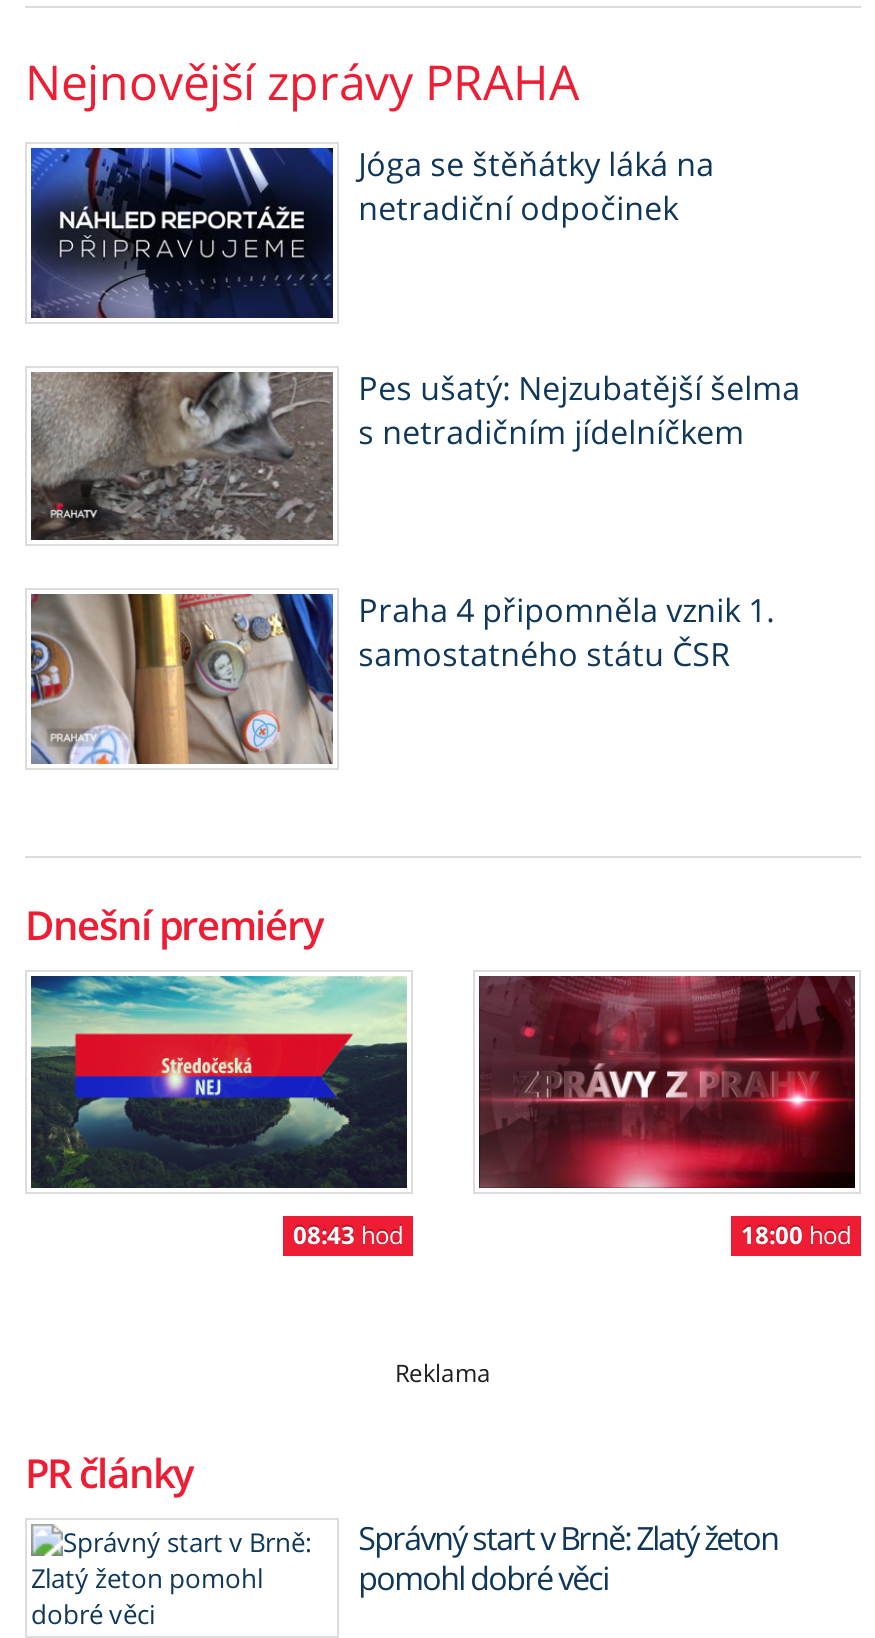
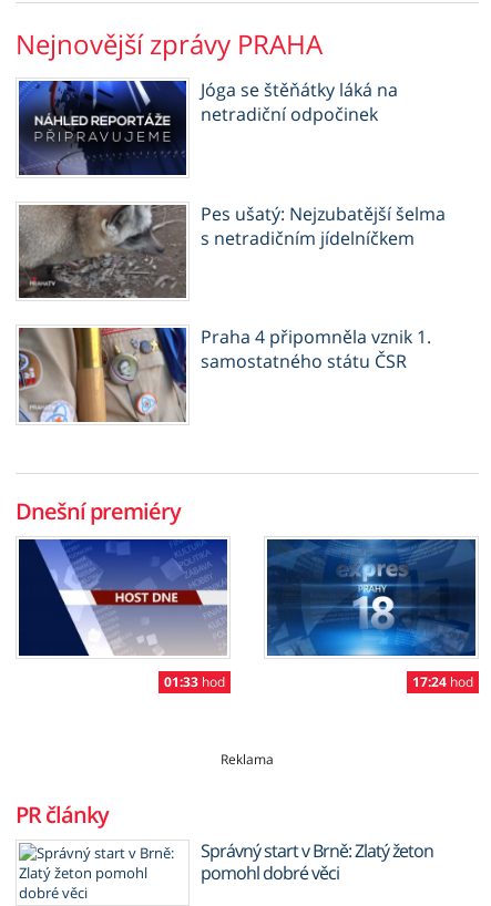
[29,974,409,1251] [image] | 08:43hod -> [18,538,228,692] [image] | 01:33hod
[479,974,857,1251] [image] | 18:00hod -> [267,538,477,692] [image] | 17:24hod

